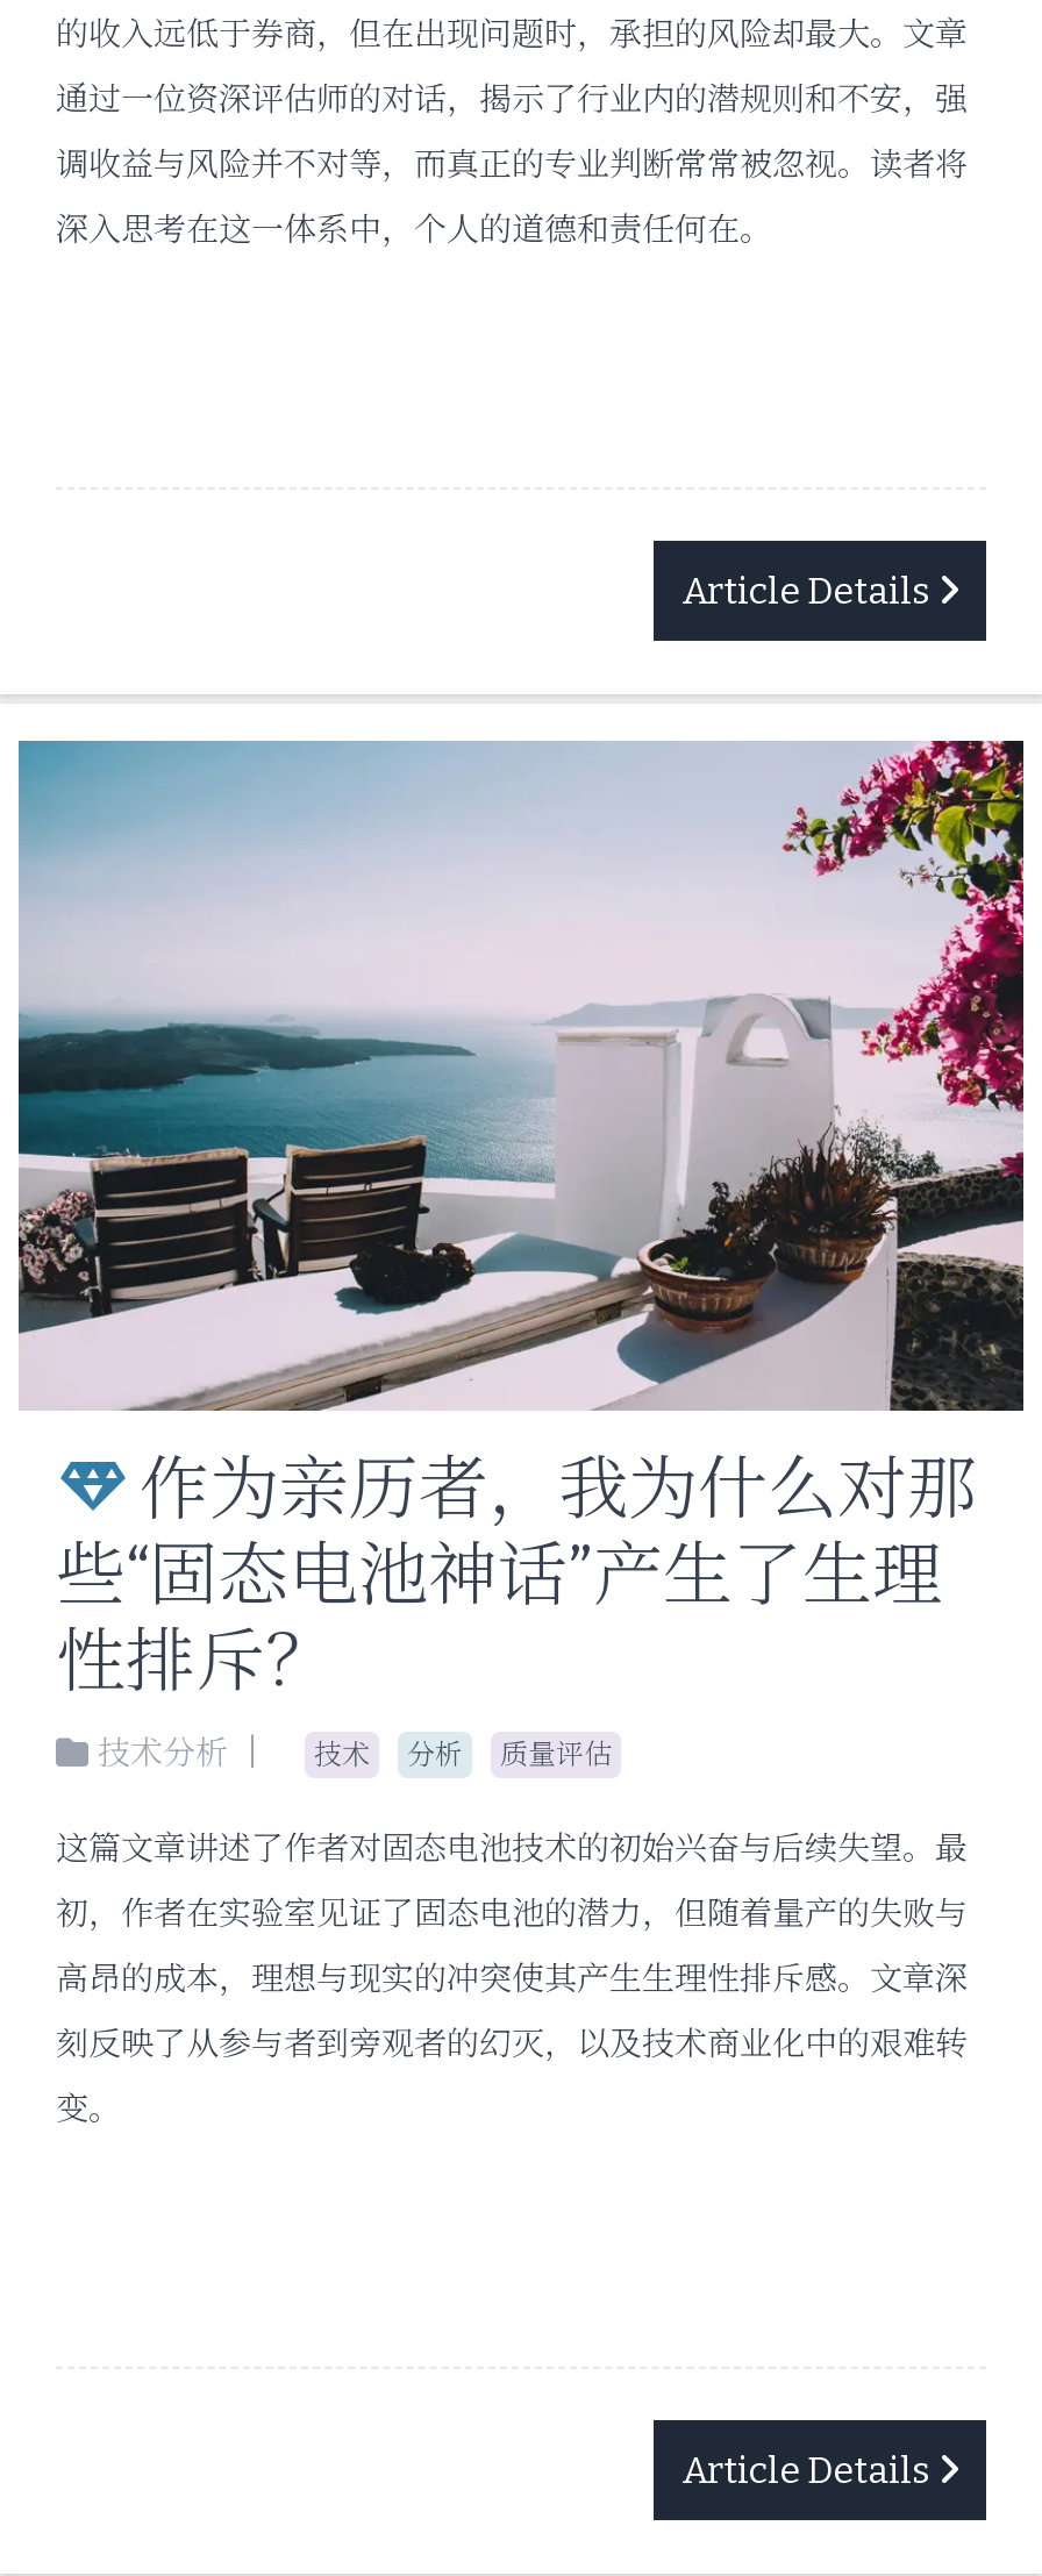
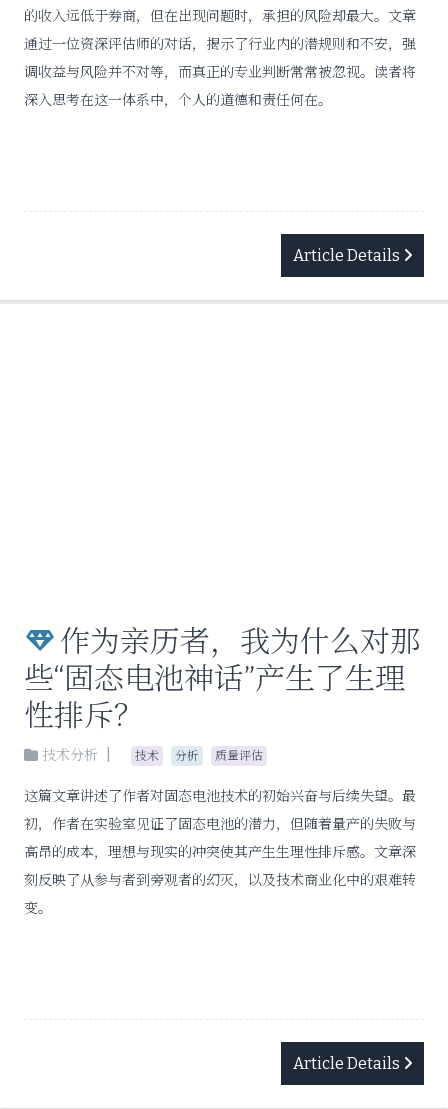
[16,738,1026,1413] [image] -> none

